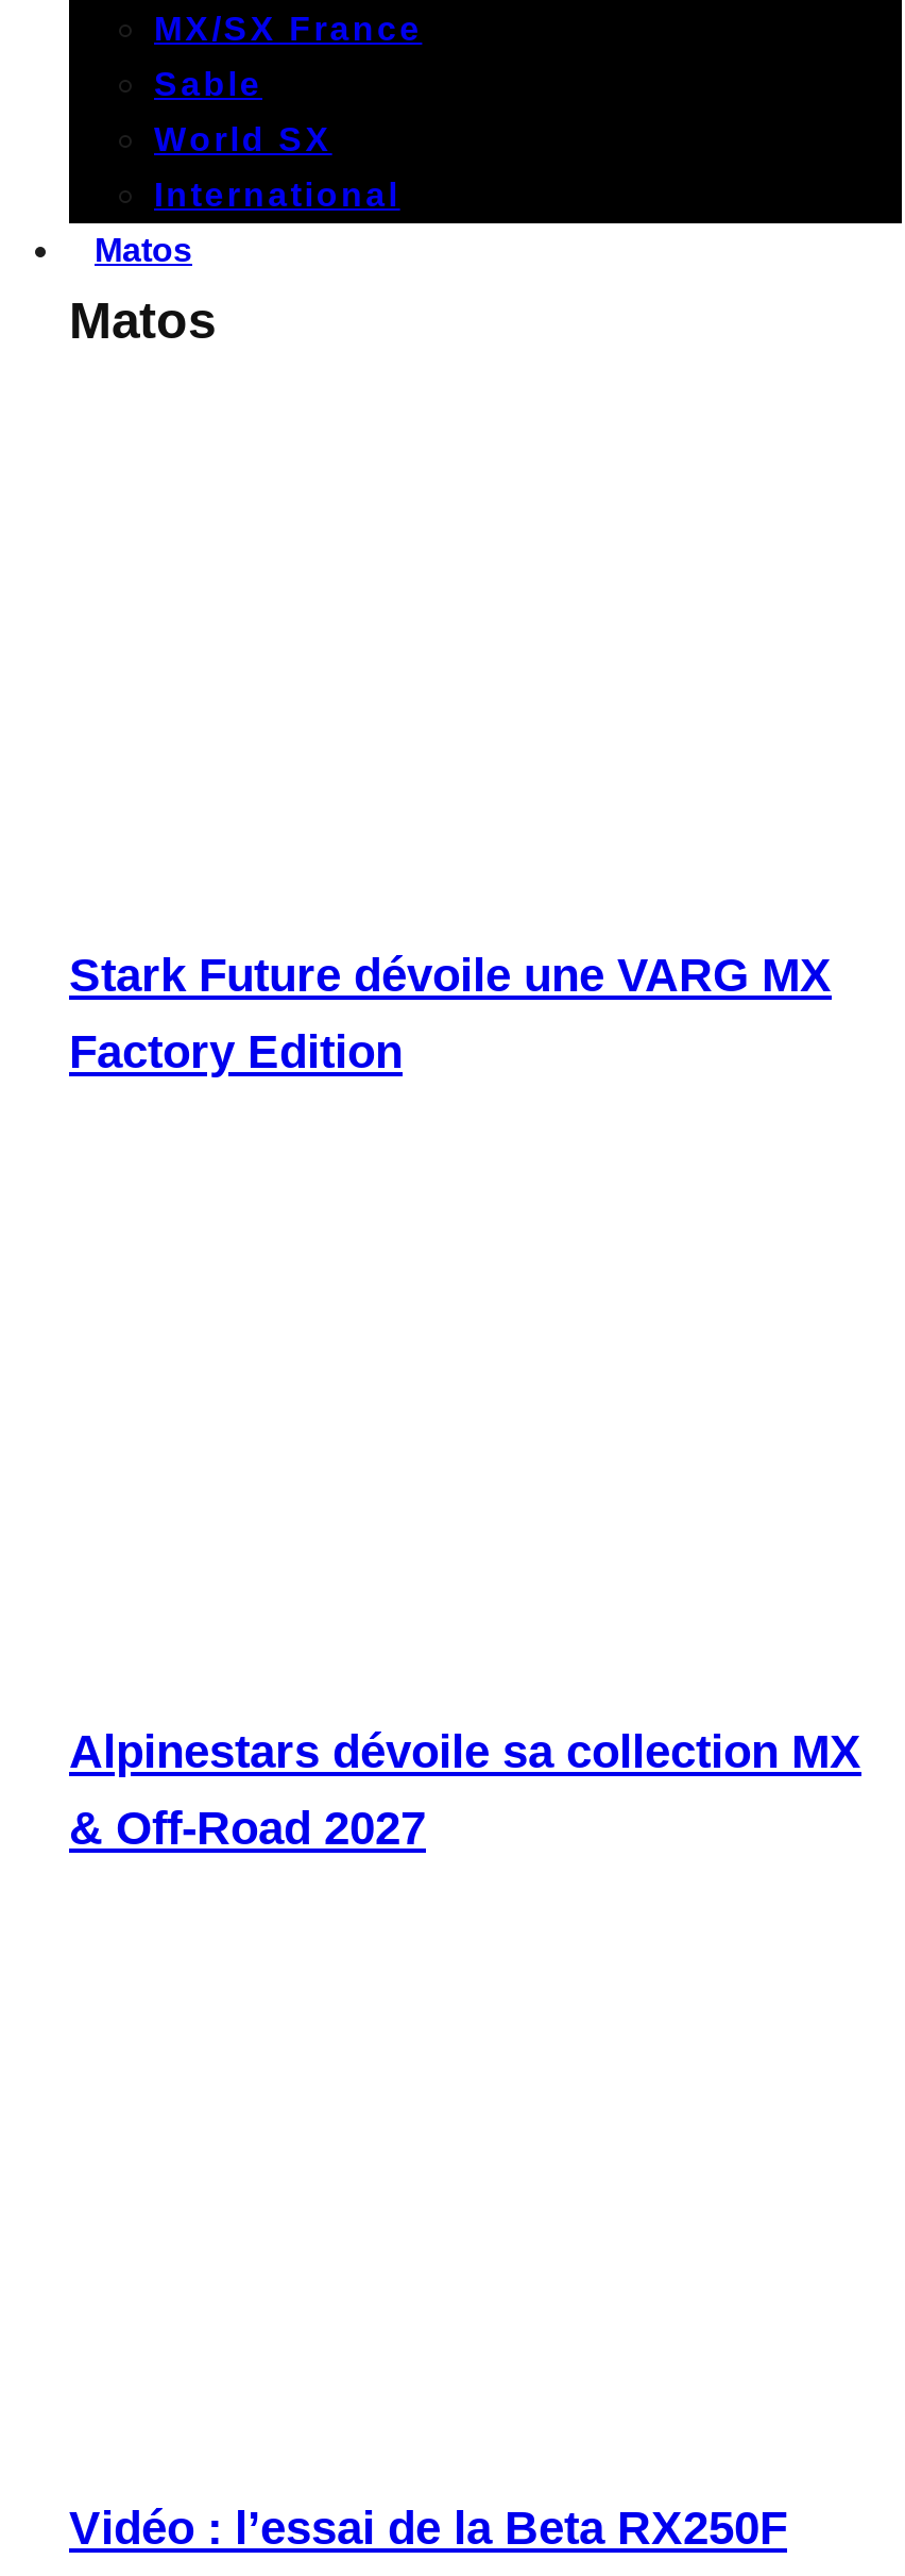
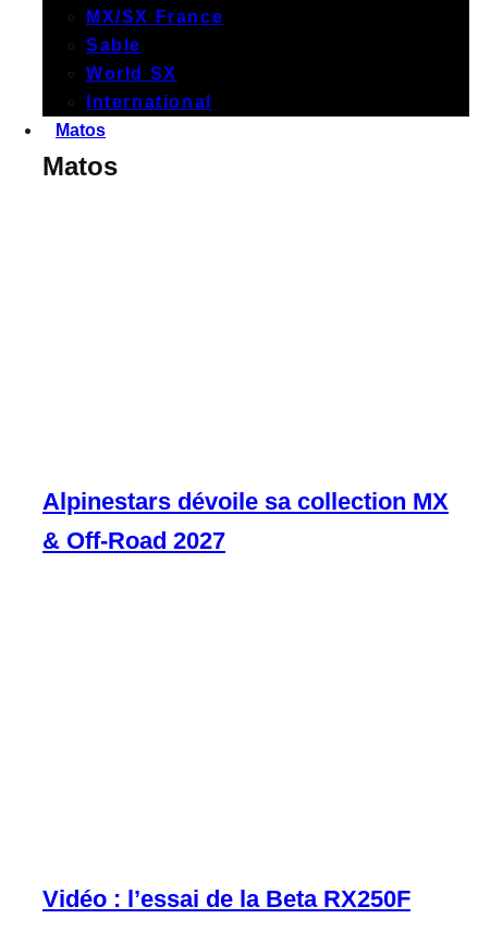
[69,949,832,1078] Stark Future dévoile une VARG MX | Factory Edition -> none

